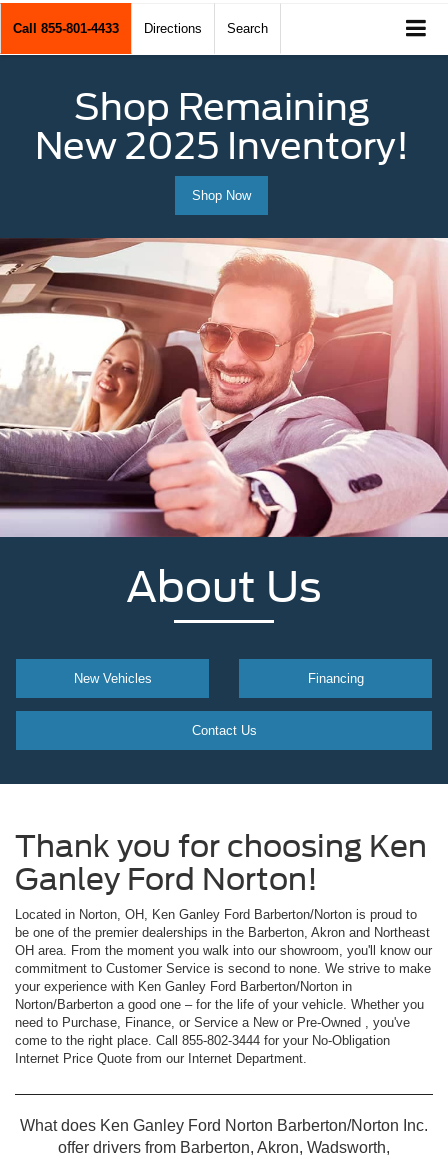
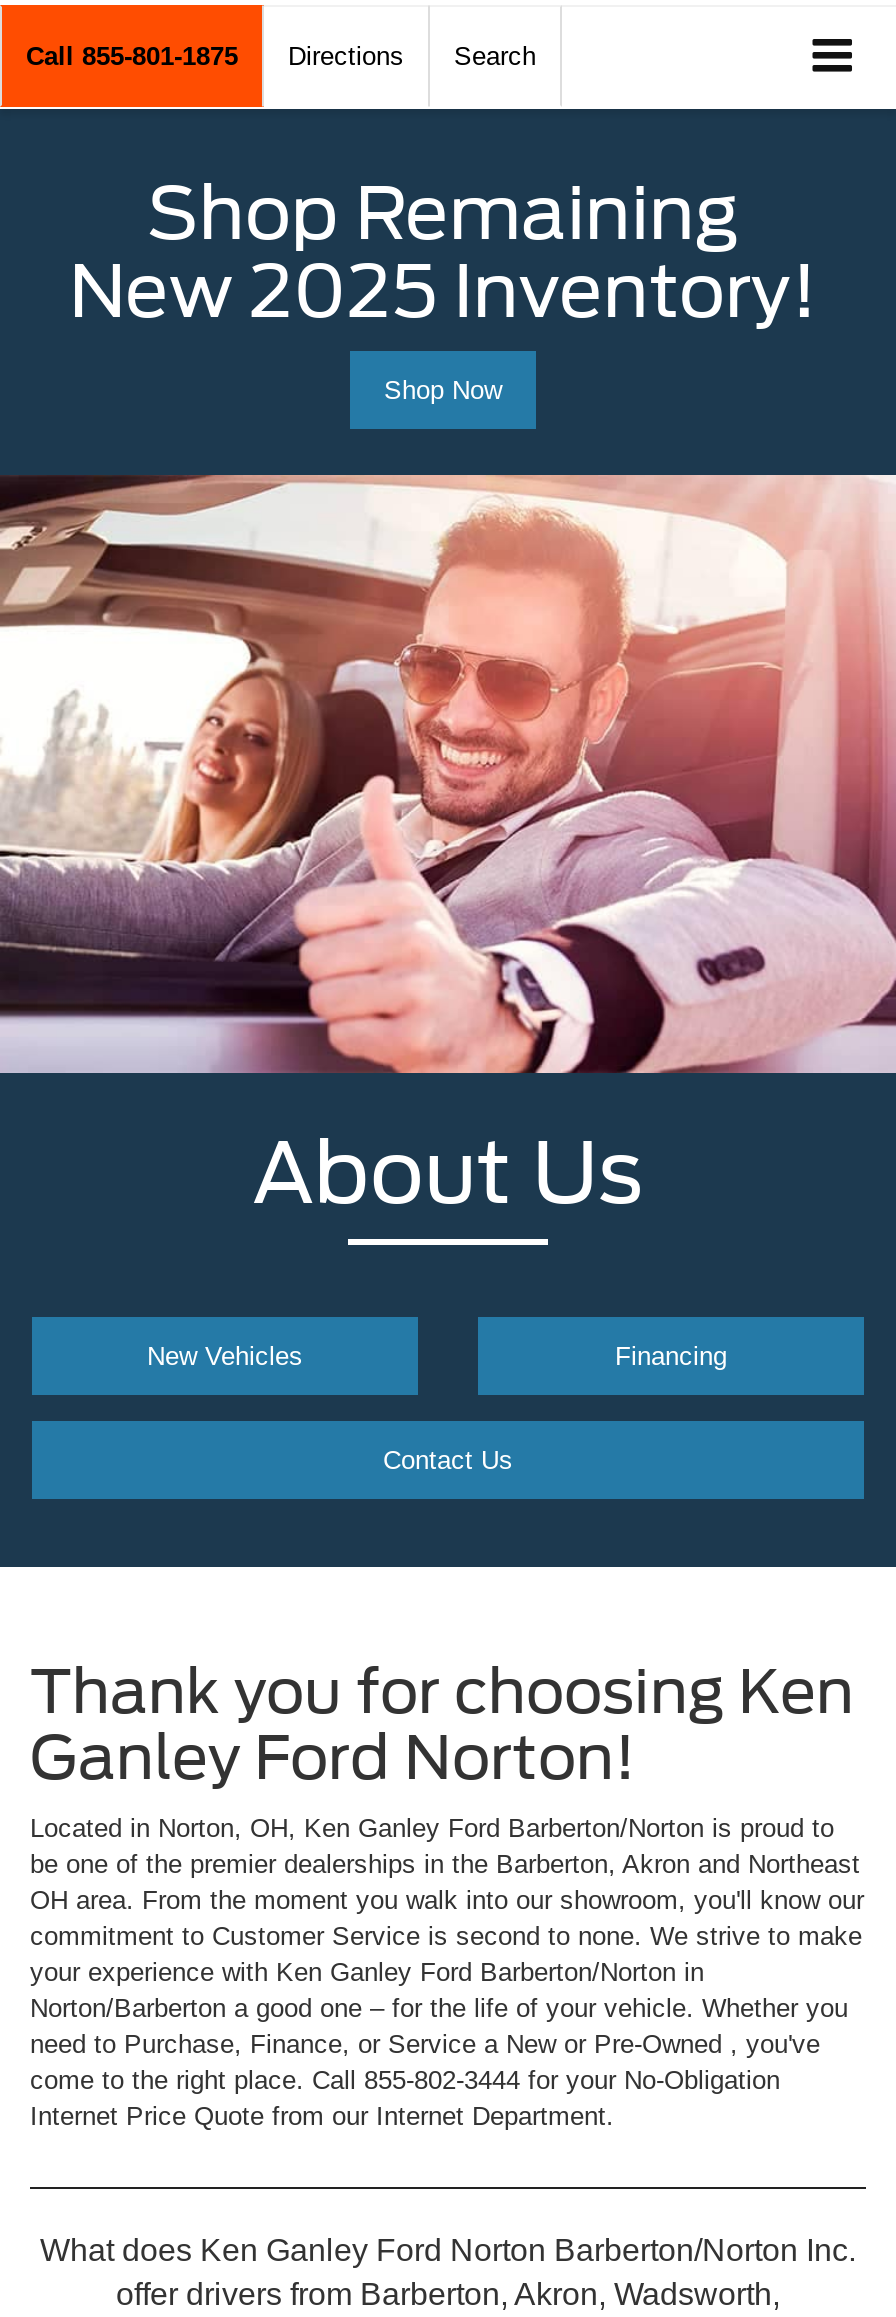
[13,21,268,36] Call 855-801-4433 Directions Search -> [26,42,536,72] Call 855-801-1875 Directions Search

